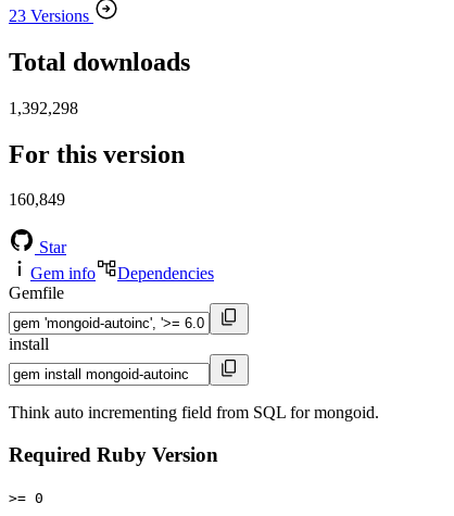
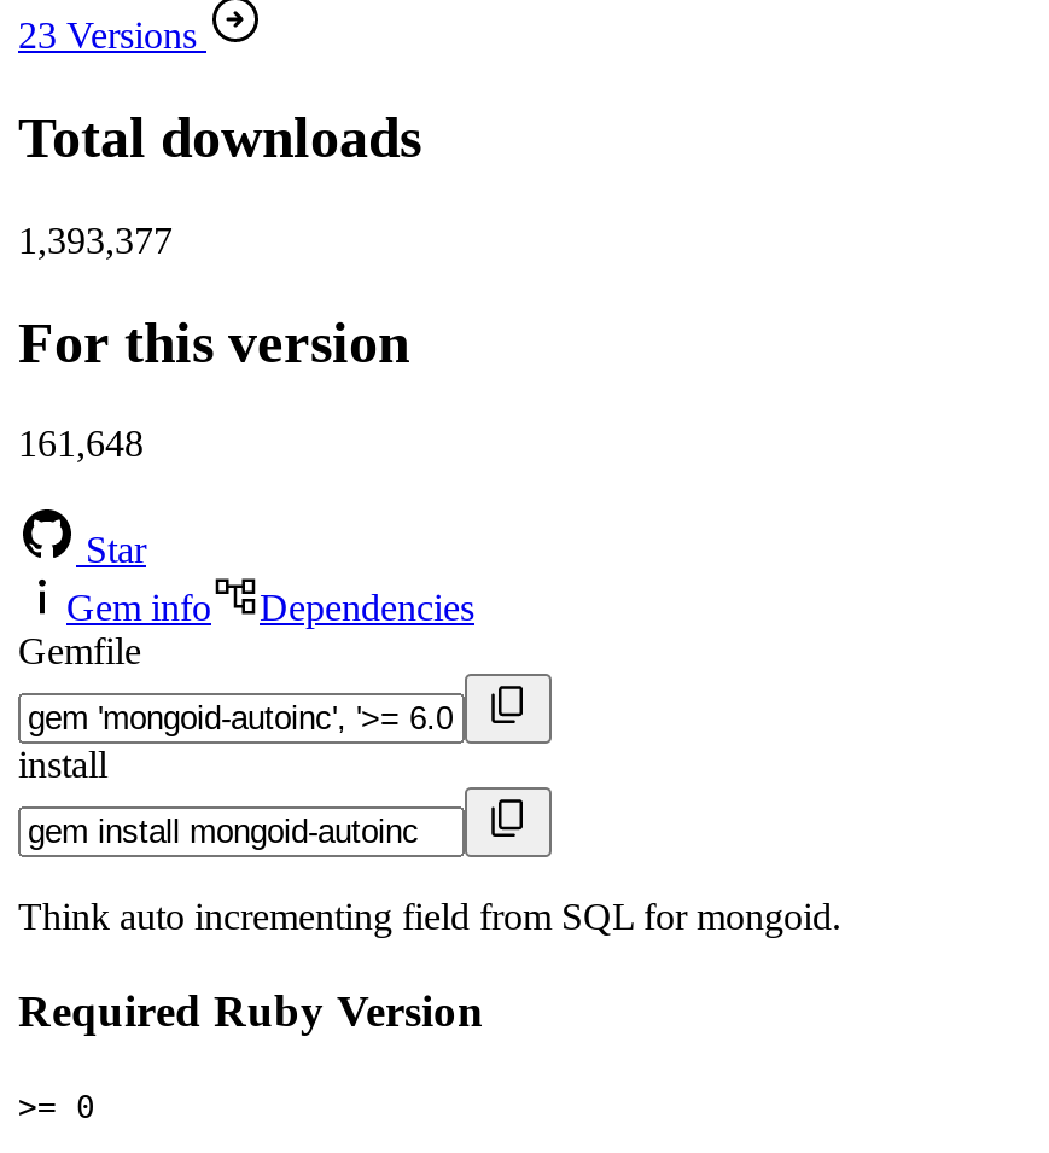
[9,98,78,117] 1,392,298 -> [18,219,173,260] 1,393,377
[9,191,65,209] 160,849 -> [18,424,144,465] 161,648

